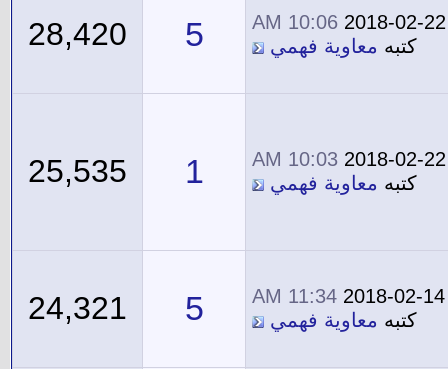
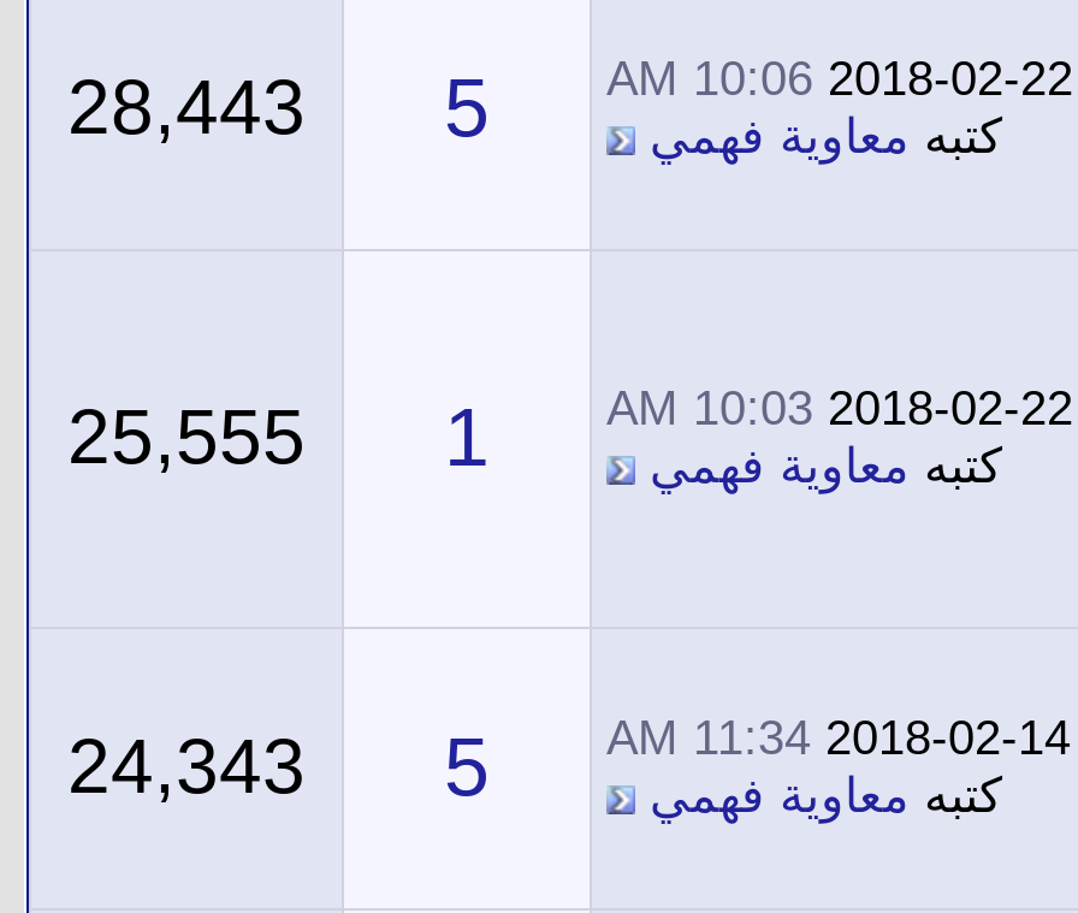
[28,15,203,53] 28,420 5 -> [67,61,490,153] 28,443 5
[28,152,203,190] 25,535 1 -> [67,391,490,482] 25,555 1
[28,289,203,327] 24,321 5 -> [67,720,490,812] 24,343 5

